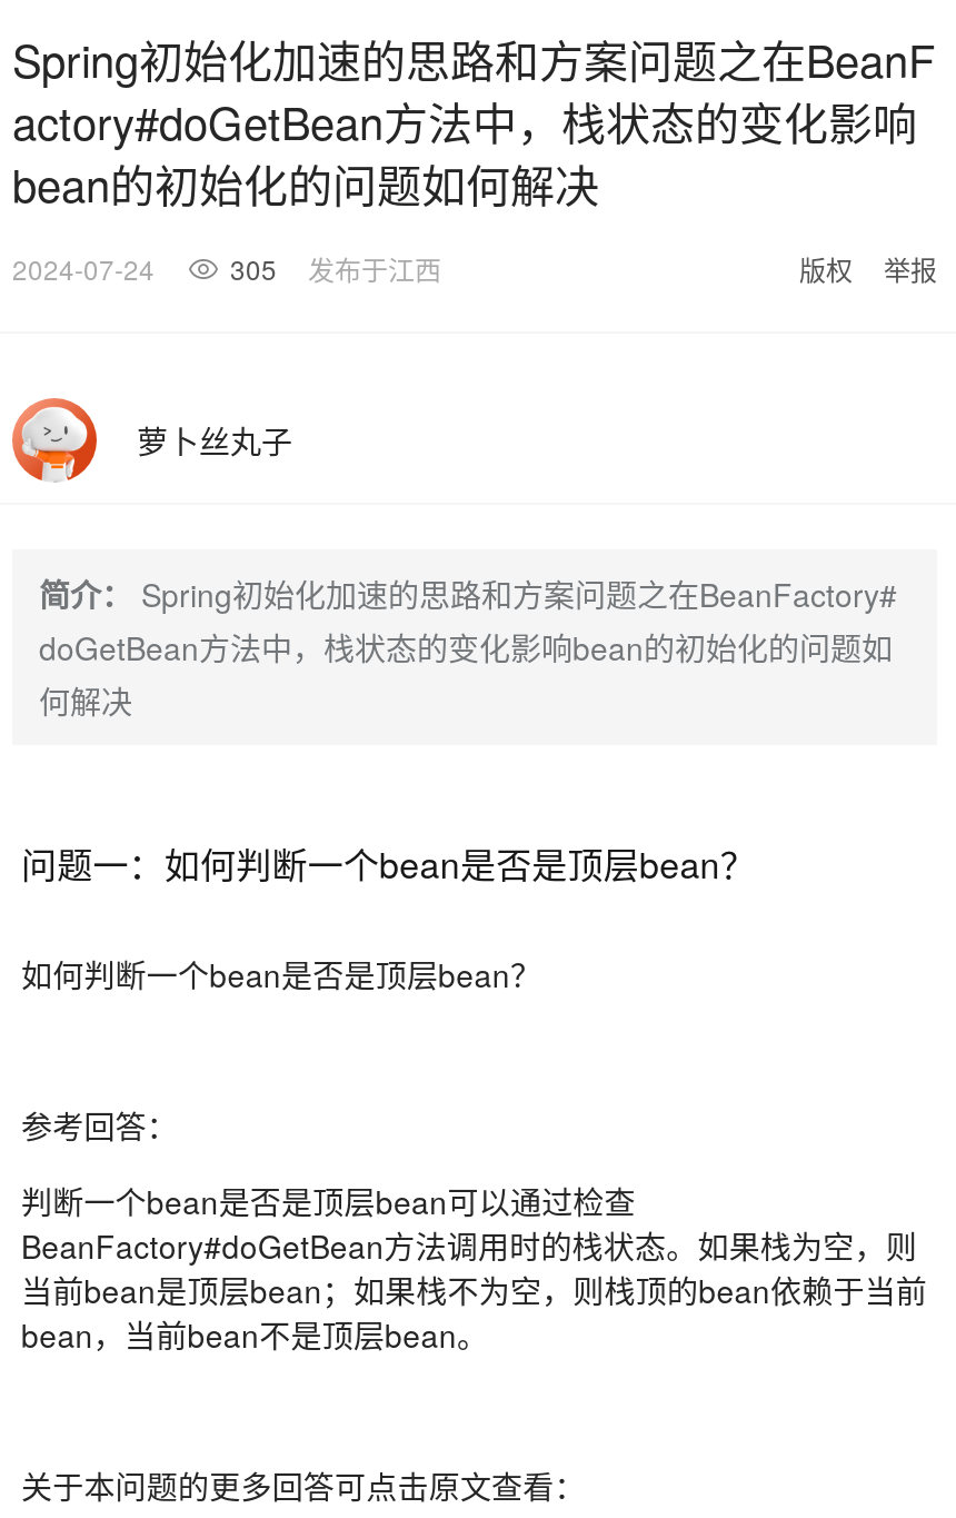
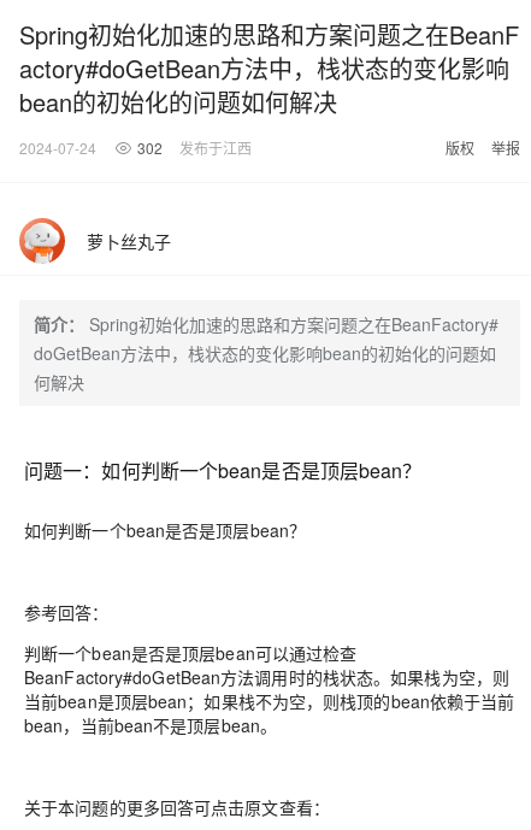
[12,249,441,287] 2024-07-24 305 发布于江西 -> [19,137,252,158] 2024-07-24 302 发布于江西

